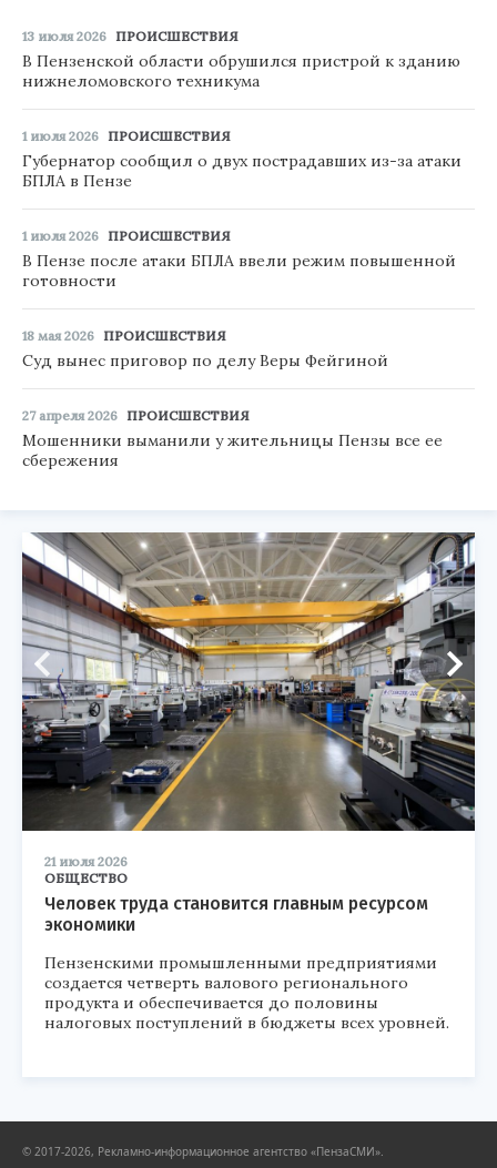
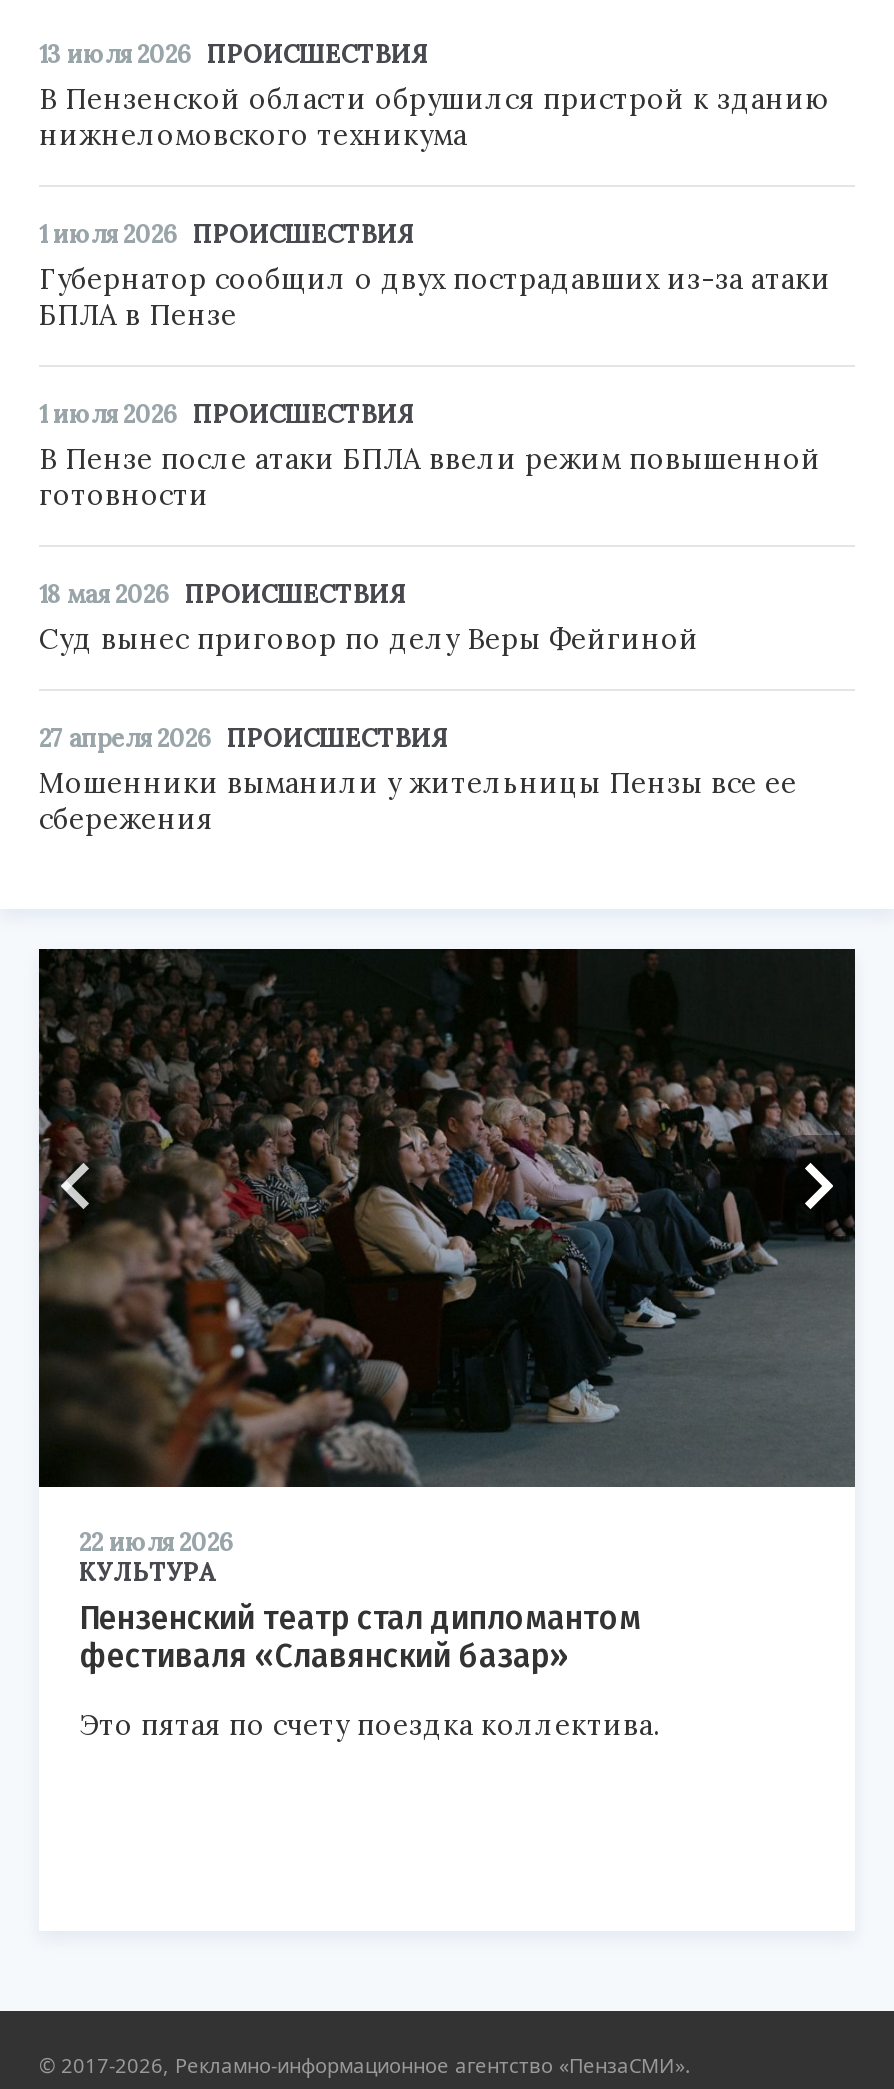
[21,531,476,935] [image] | 21 июля 2026 | ОБЩЕСТВО | Человек труда становится главным ресурсом | экономики -> [37,947,857,1675] [image] | 22 июля 2026 | КУЛЬТУРА | Пензенский театр стал дипломантом | фестиваля «Славянский базар»
[44,953,449,1033] Пензенскими промышленными предприятиями | создается четверть валового регионального | продукта и обеспечивается до половины | налоговых поступлений в бюджеты всех уровней. -> [79,1707,659,1743] Это пятая по счету поездка коллектива.

